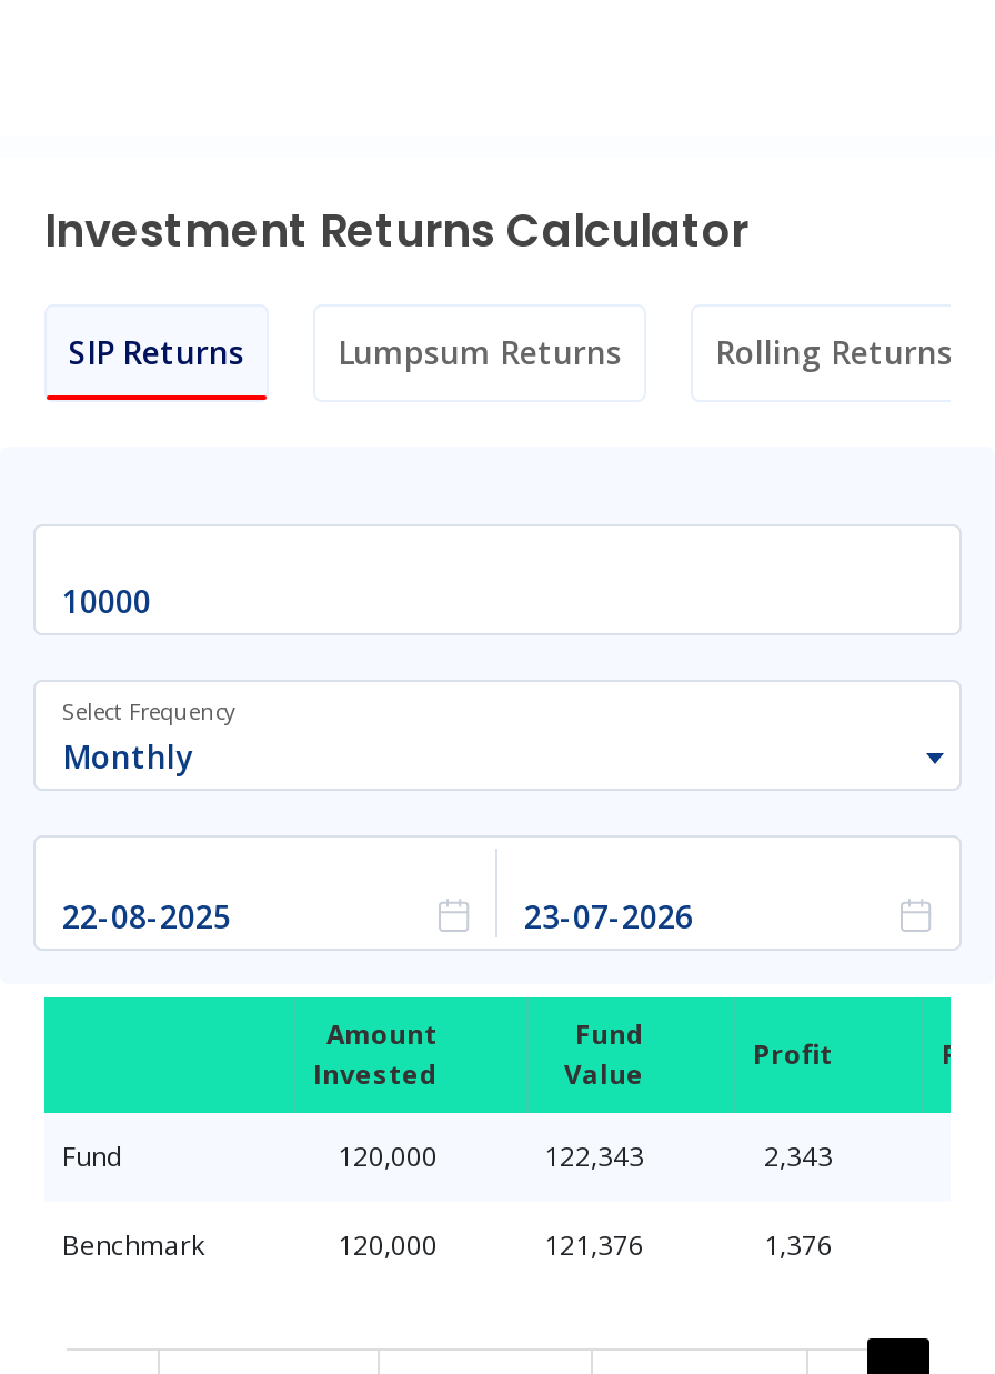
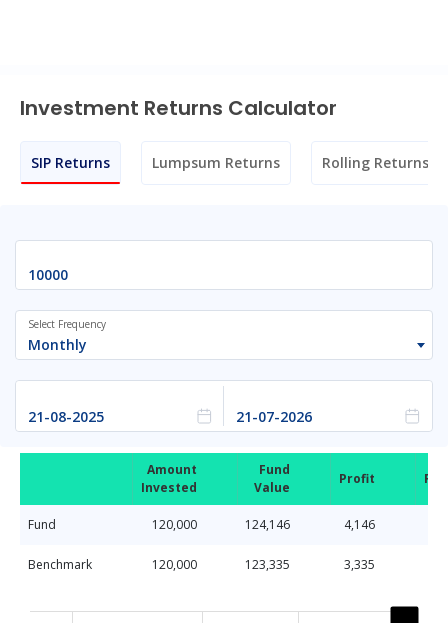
[544,1137,644,1175] 122,343 -> [245,516,290,533] 124,146
[764,1137,833,1175] 2,343 -> [344,516,375,533] 4,146
[544,1226,644,1264] 121,376 -> [245,556,290,573] 123,335
[764,1226,833,1264] 1,376 -> [344,556,375,573] 3,335

